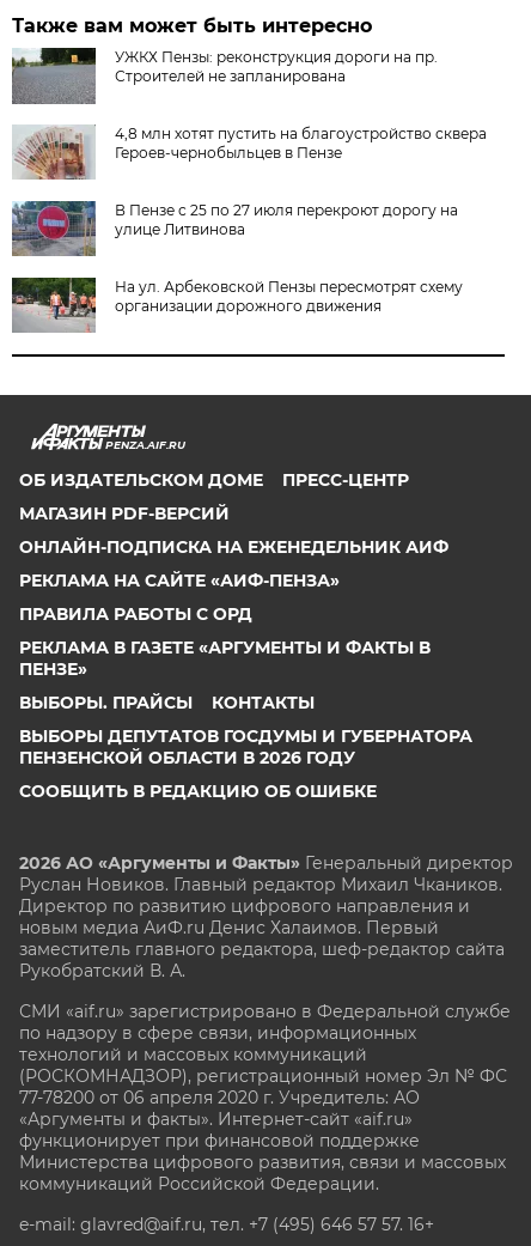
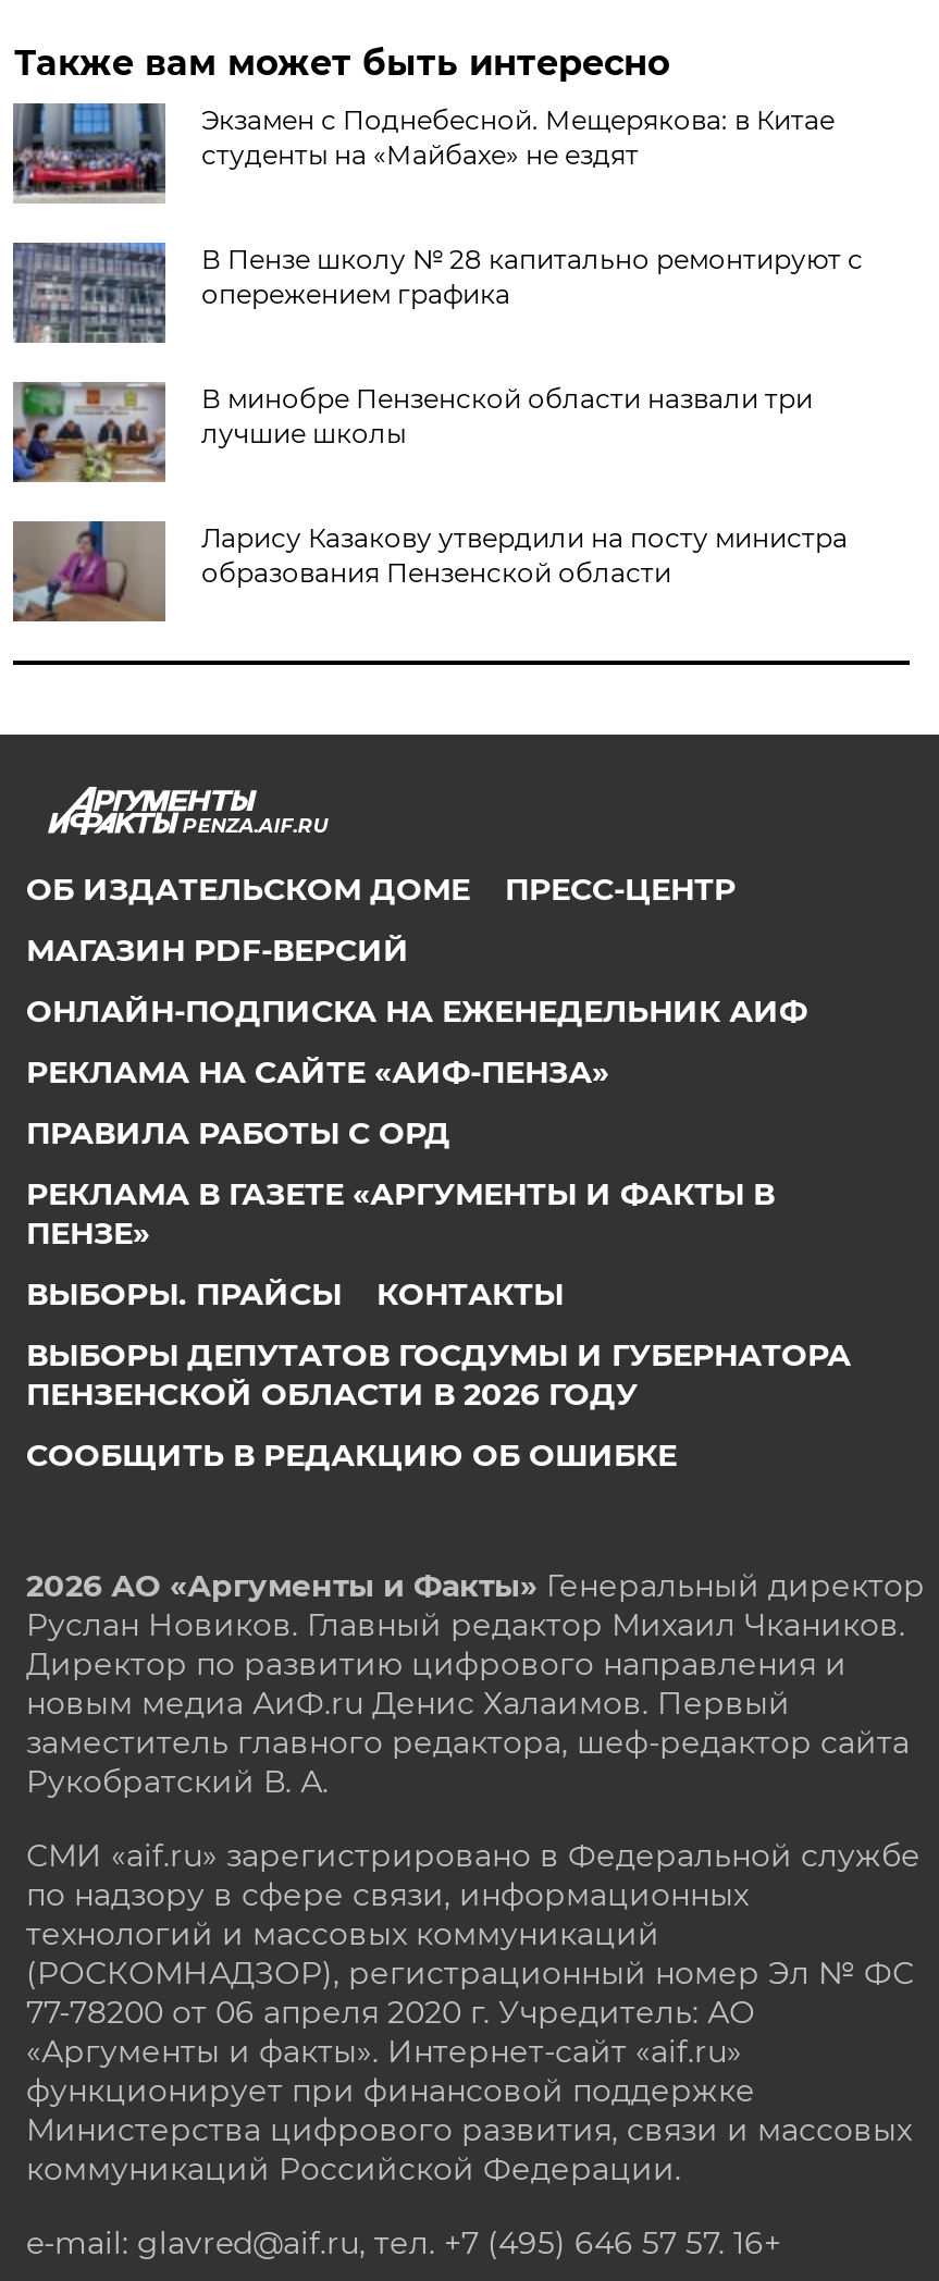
[11,47,438,105] [image] | УЖКХ Пензы: реконструкция дороги на пр. | Строителей не запланирована -> [11,101,834,204] [image] | Экзамен с Поднебесной. Мещерякова: в Китае | студенты на «Майбахе» не ездят
[13,124,487,181] [image] | 4,8 млн хотят пустить на благоустройство сквера | Героев-чернобыльцев в Пензе -> [11,241,863,345] [image] | В Пензе школу № 28 капитально ремонтируют с | опережением графика
[11,200,459,256] [image] | В Пензе с 25 по 27 июля перекроют дорогу на | улице Литвинова -> [11,380,813,484] [image] | В минобре Пензенской области назвали три | лучшие школы
[11,276,463,333] [image] | На ул. Арбековской Пензы пересмотрят схему | организации дорожного движения -> [11,519,847,624] [image] | Ларису Казакову утвердили на посту министра | образования Пензенской области

